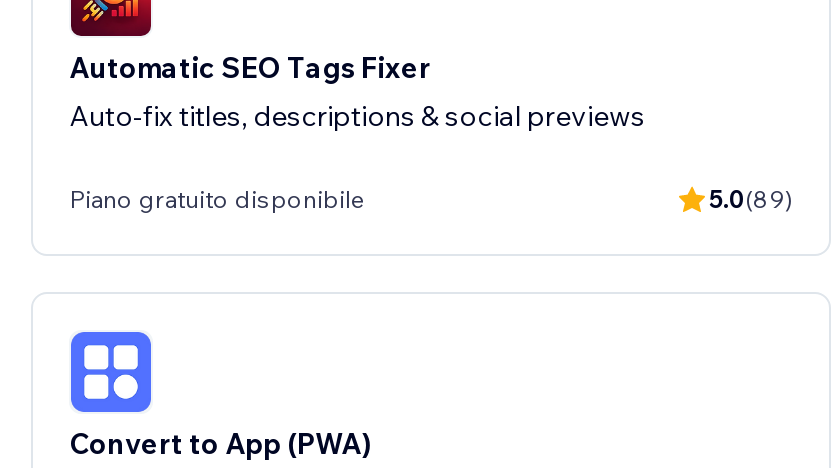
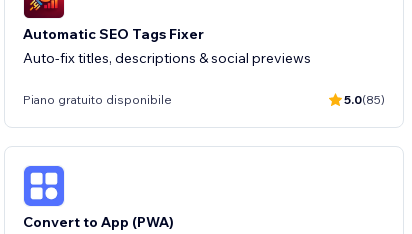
[709,184,793,214] 5.0(89) -> [344,92,385,107] 5.0(85)

